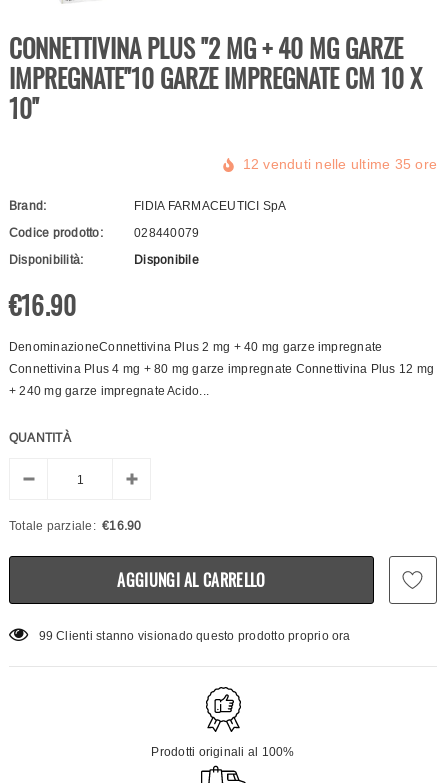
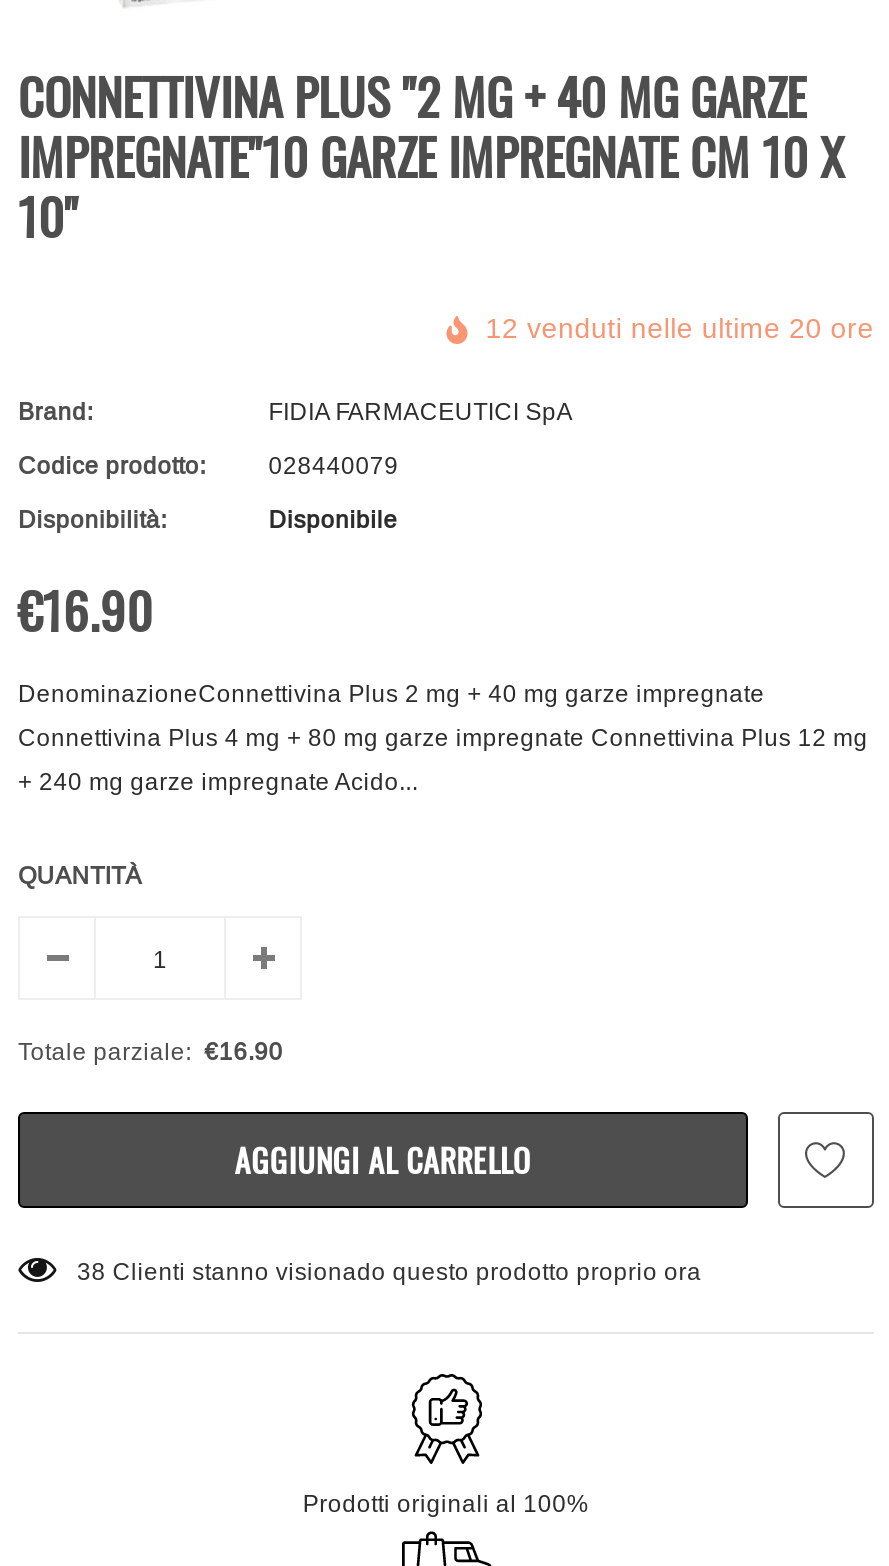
[243,156,437,172] 12 venduti nelle ultime 35 ore -> [486,312,874,344] 12 venduti nelle ultime 20 ore
[38,628,351,643] 99 Clienti stanno visionado questo prodotto proprio ora -> [77,1256,701,1286] 38 Clienti stanno visionado questo prodotto proprio ora

